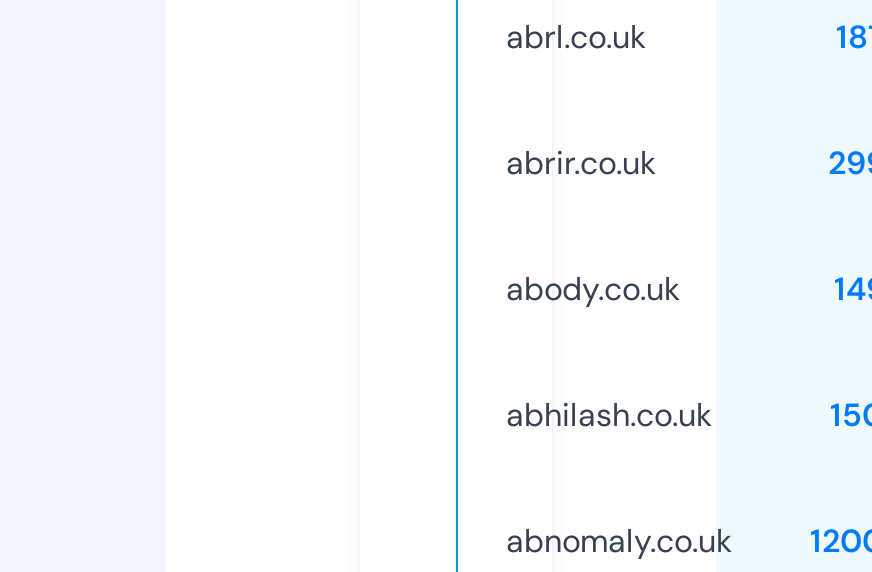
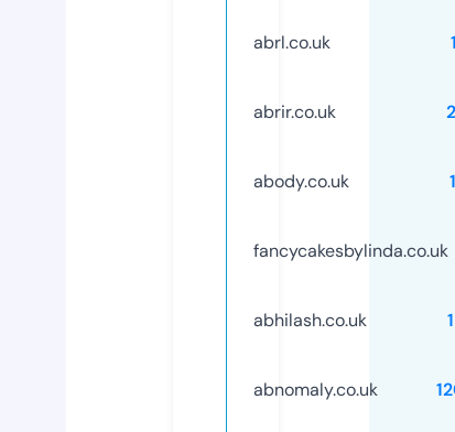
none -> [253,239,448,262] fancycakesbylinda.co.uk

